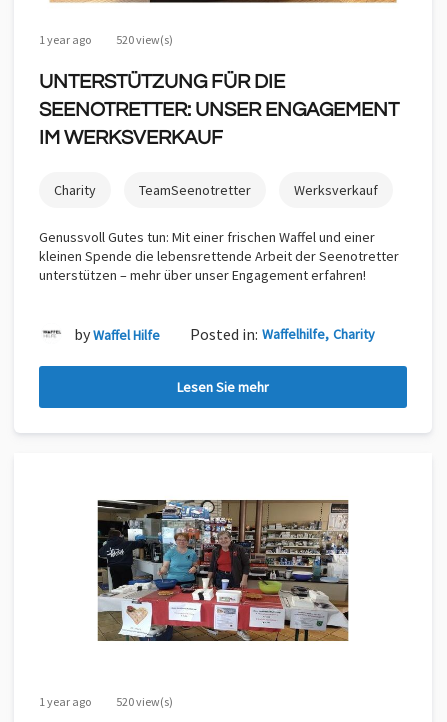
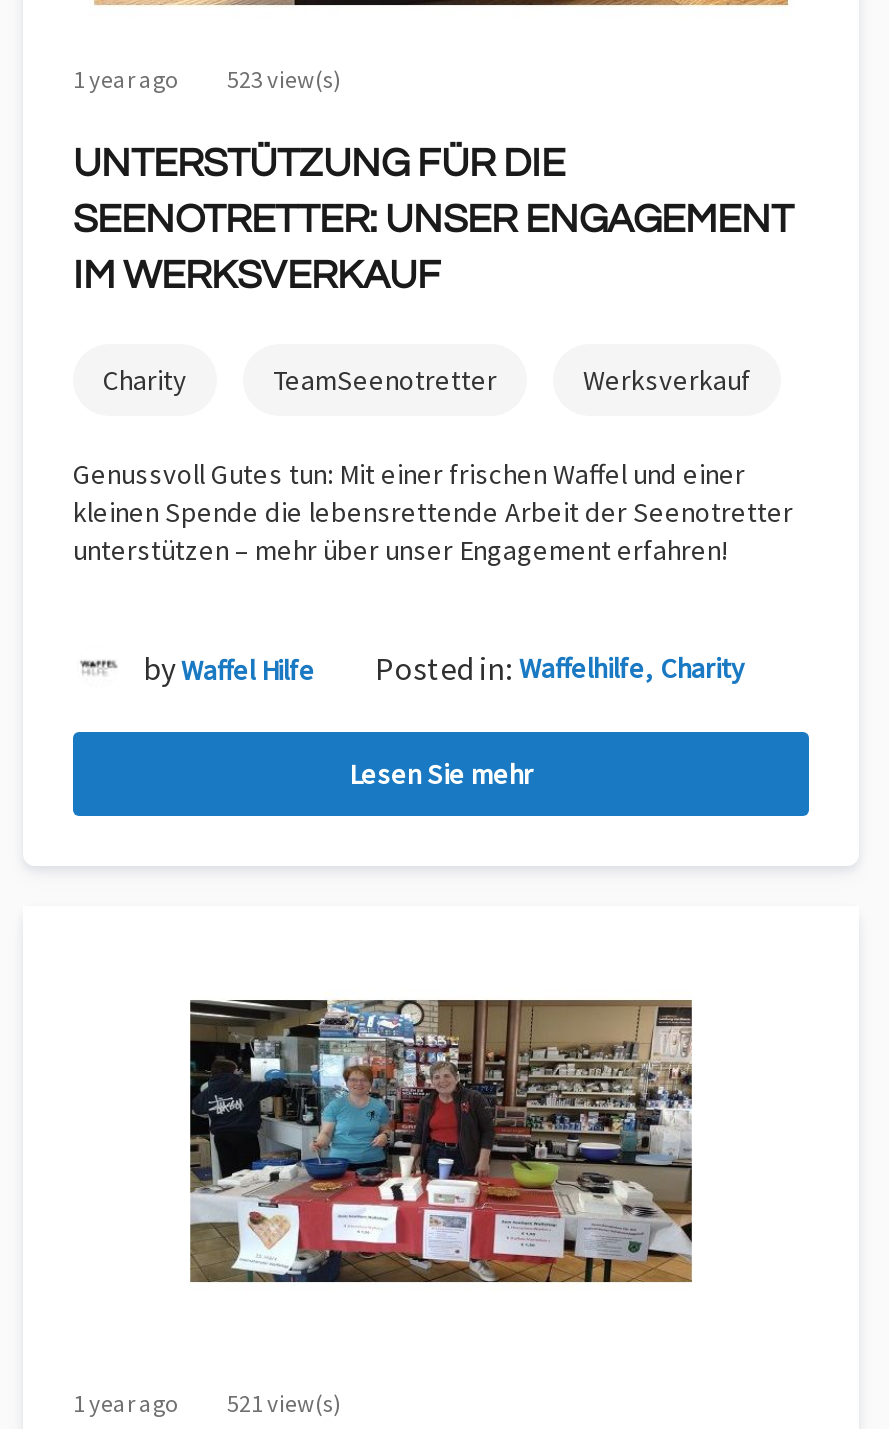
[39,32,173,47] 1 year ago 520 view(s) -> [73,65,341,95] 1 year ago 523 view(s)
[116,694,173,709] 520 view(s) -> [227,1389,341,1419] 521 view(s)

